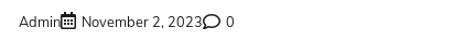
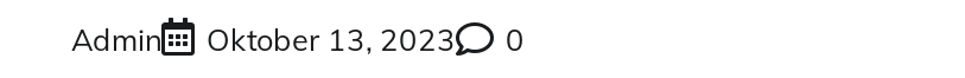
[19,13,235,30] Admin November 2, 2023 0 -> [71,20,525,58] Admin Oktober 13, 2023 0

